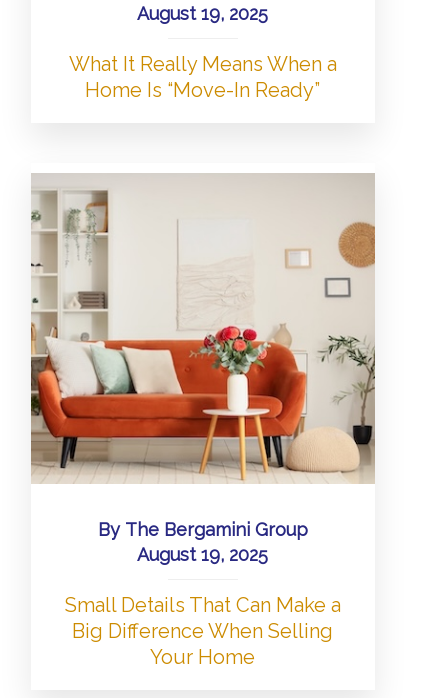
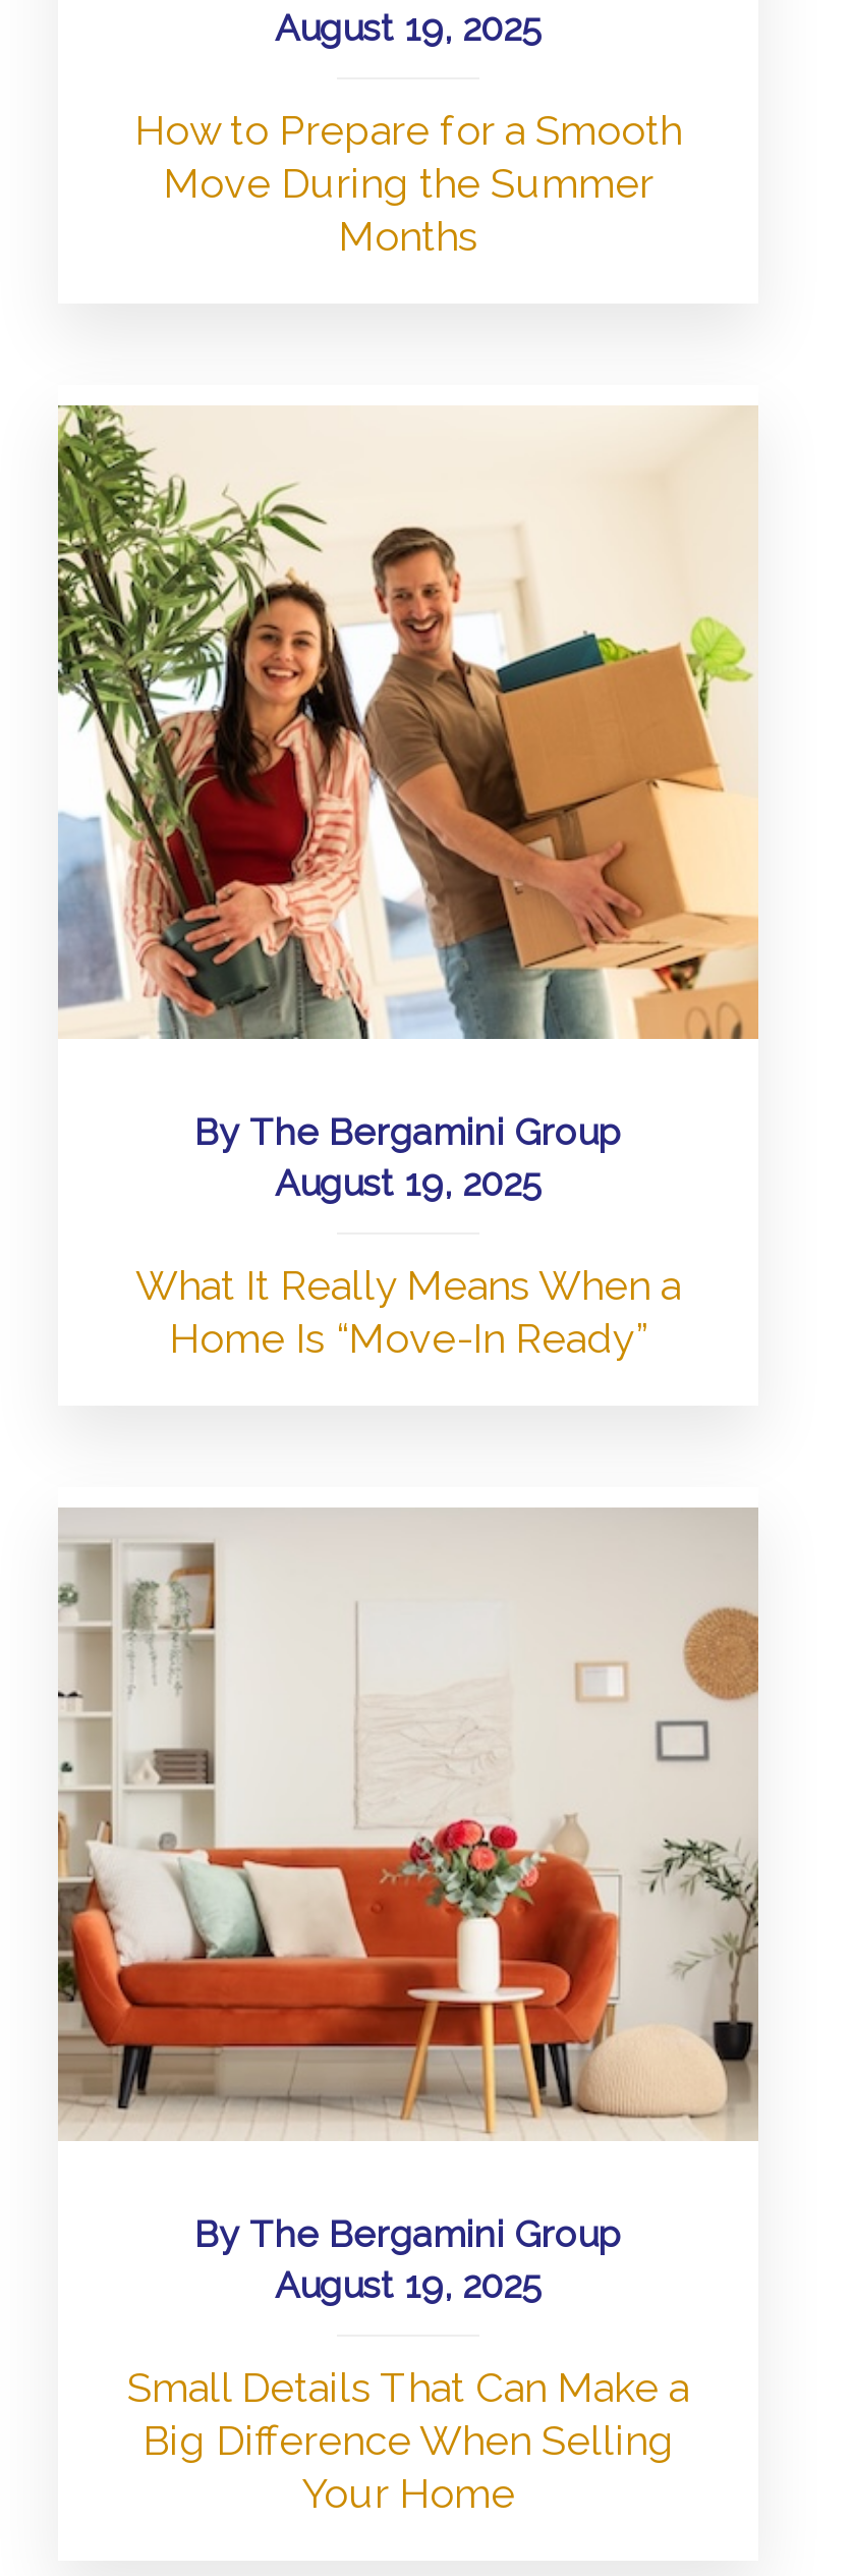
none -> [56,403,760,1204] [image] | By The Bergamini Group | August 19, 2025
none -> [134,106,682,261] How to Prepare for a Smooth | Move During the Summer | Months

